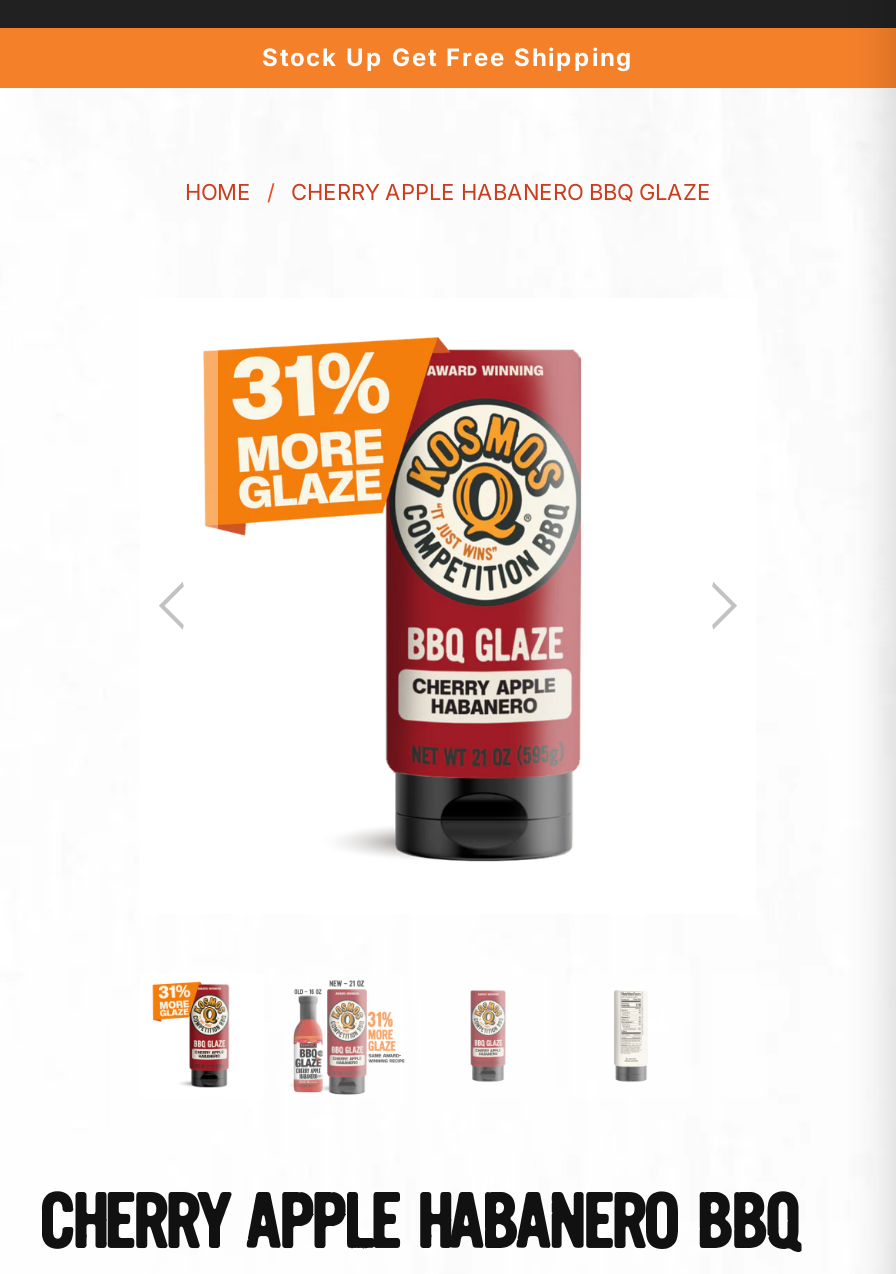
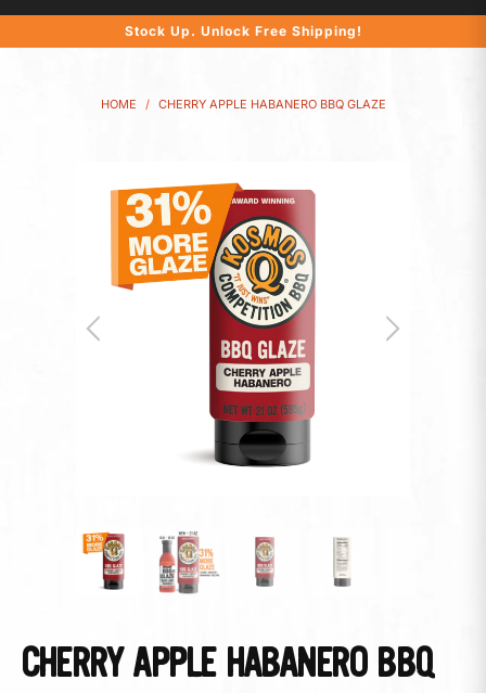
[262,42,634,72] Stock Up Get Free Shipping -> [124,23,362,39] Stock Up. Unlock Free Shipping!

